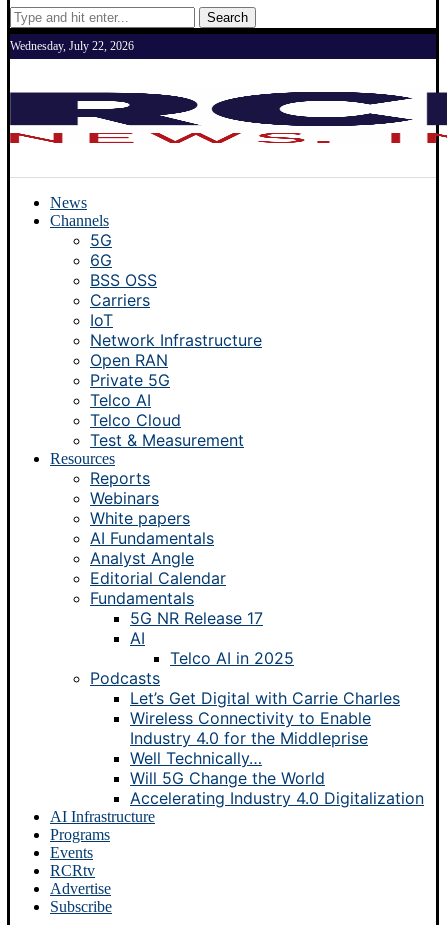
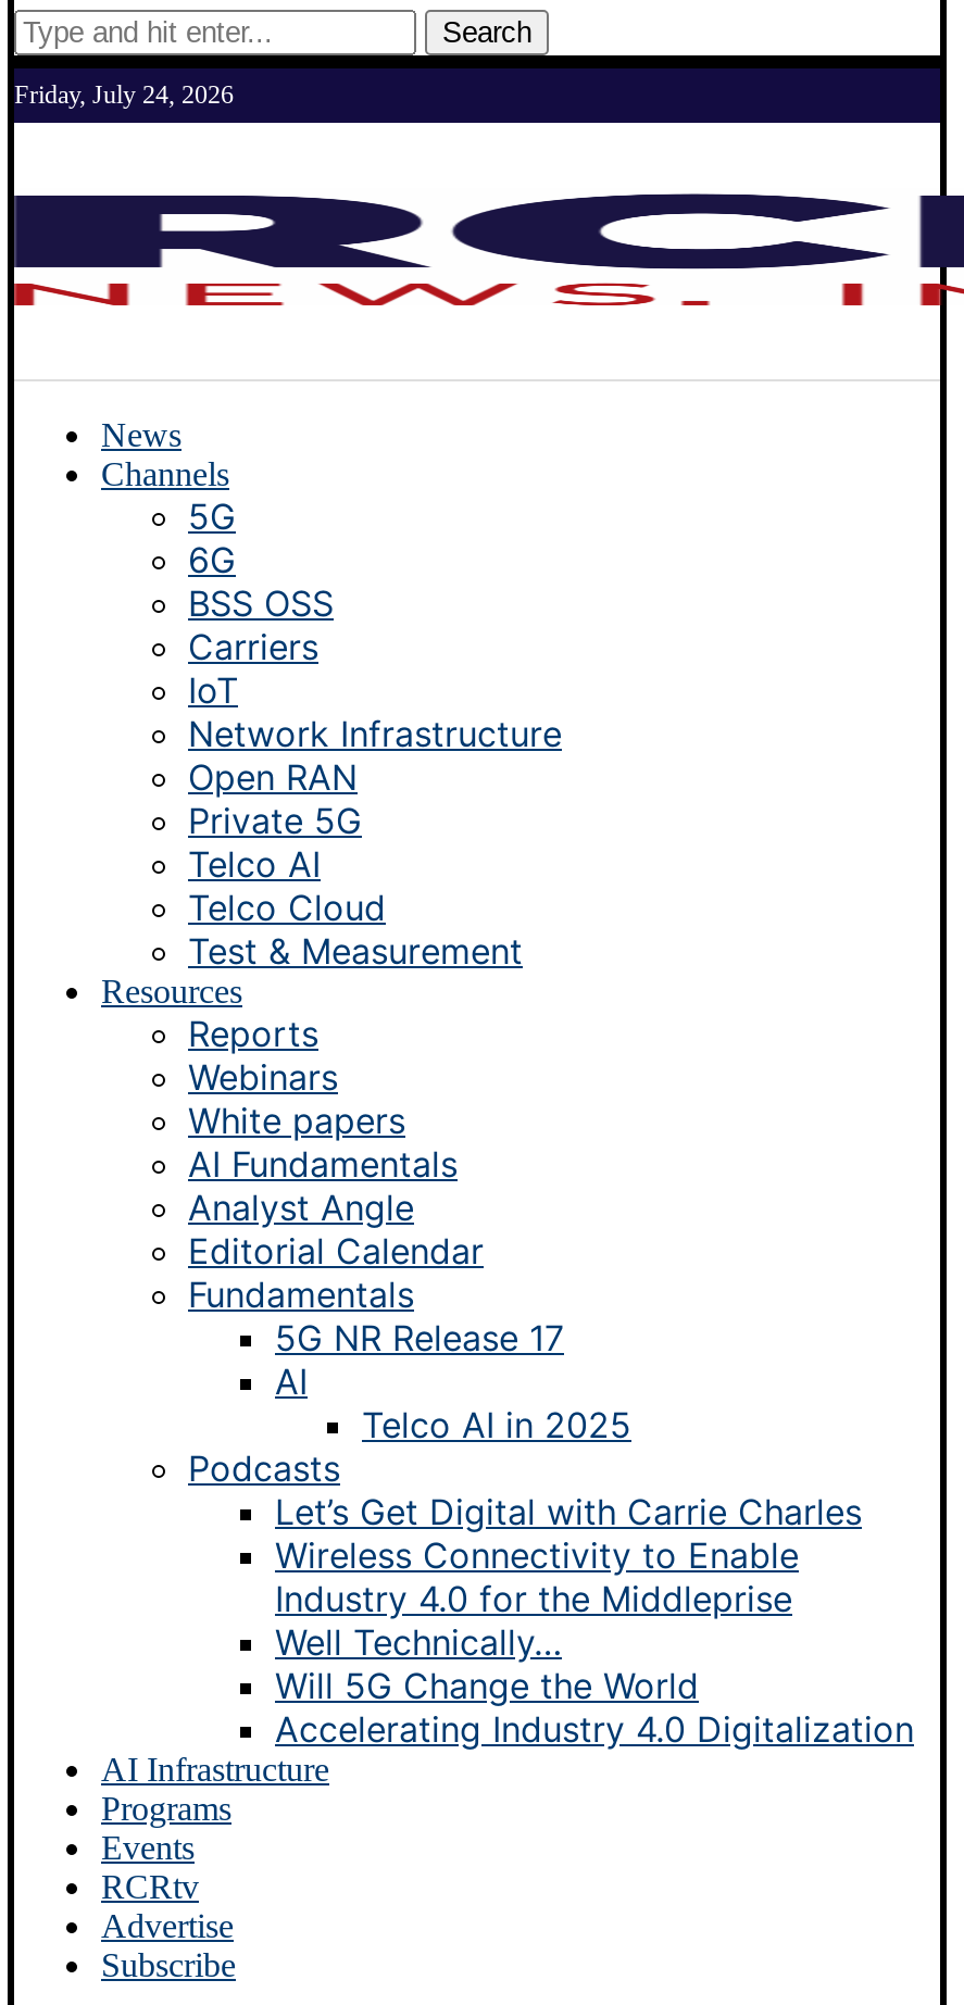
[10,39,134,53] Wednesday, July 22, 2026 -> [14,79,234,110] Friday, July 24, 2026

